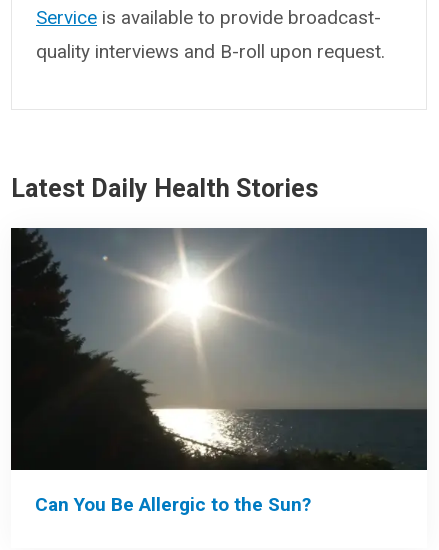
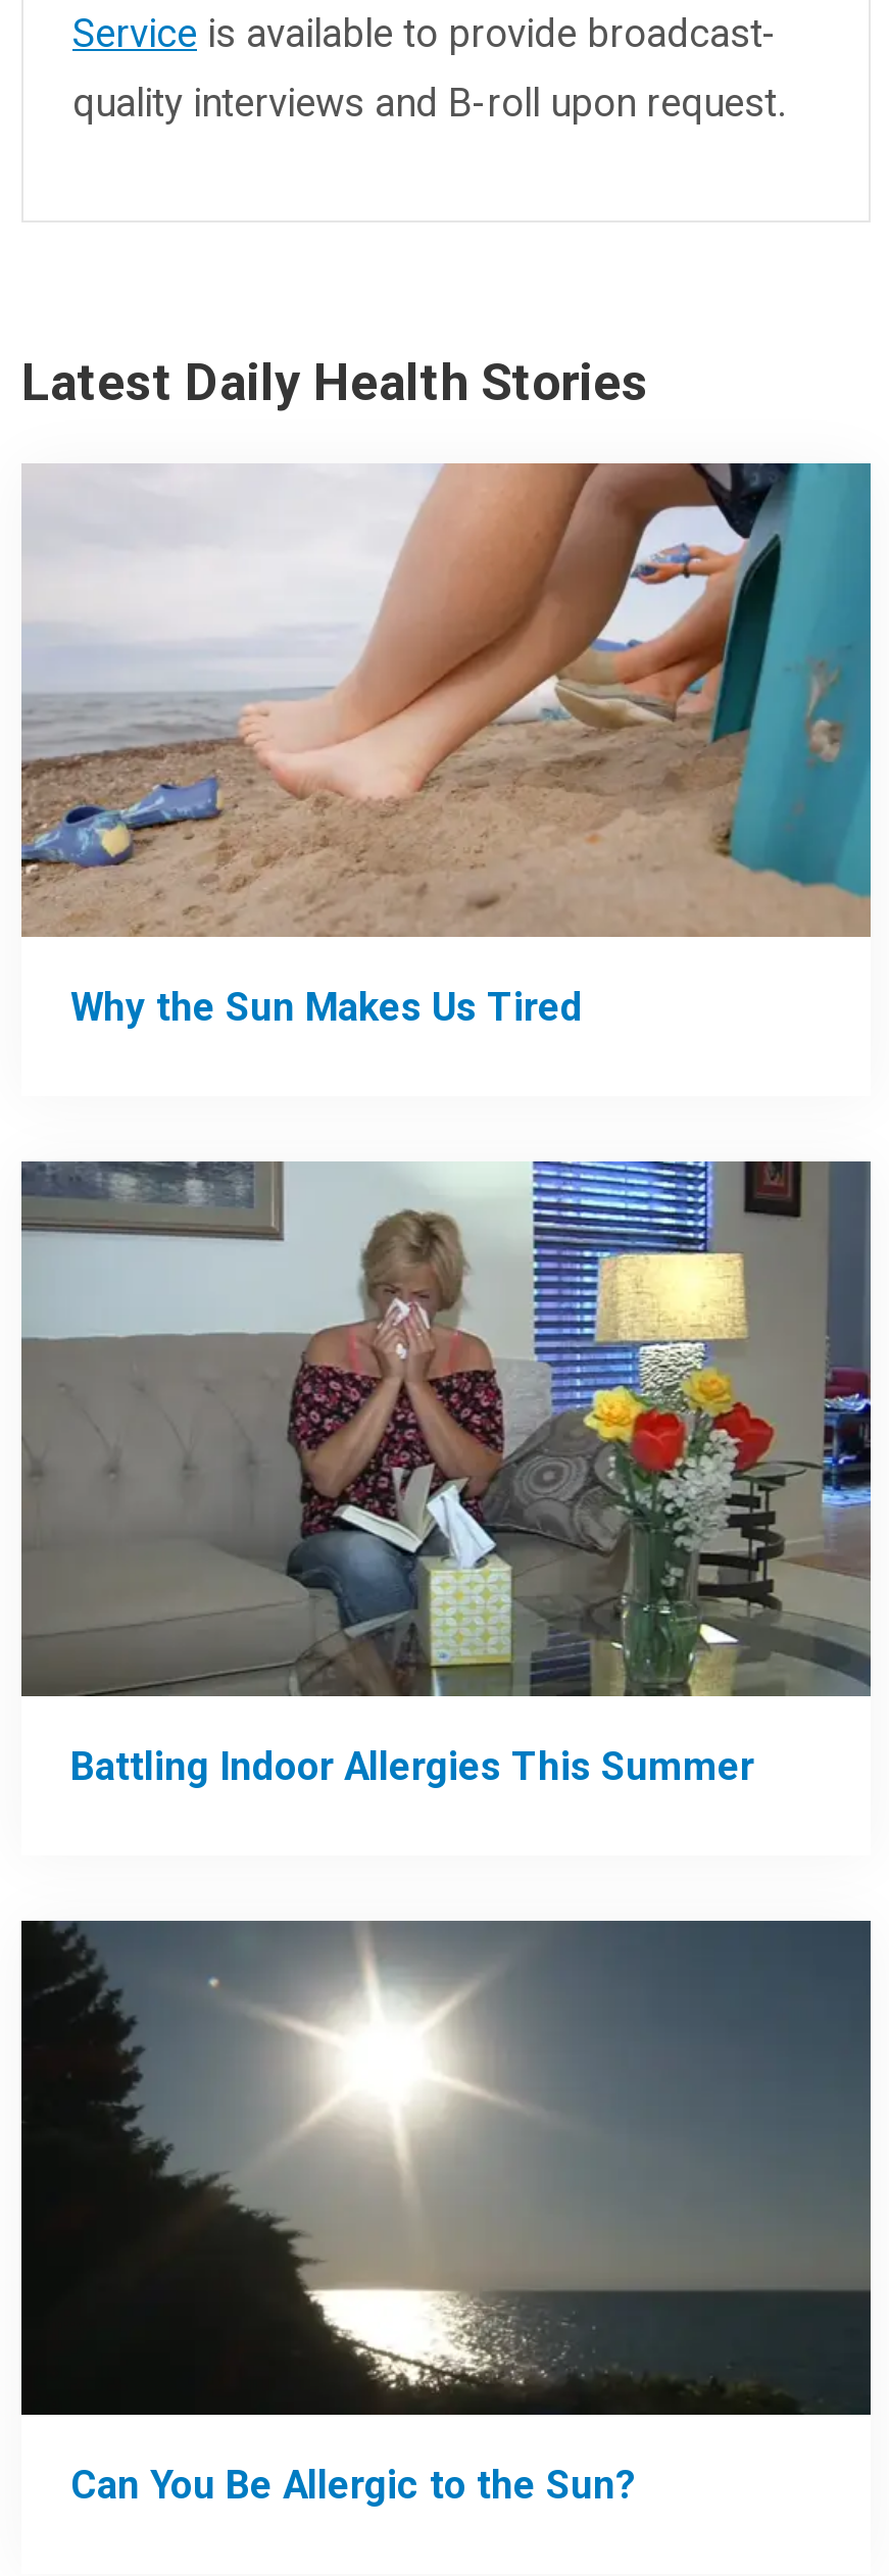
none -> [19,461,873,1030] [image] | Why the Sun Makes Us Tired
none -> [19,1159,873,1790] [image] | Battling Indoor Allergies This Summer

